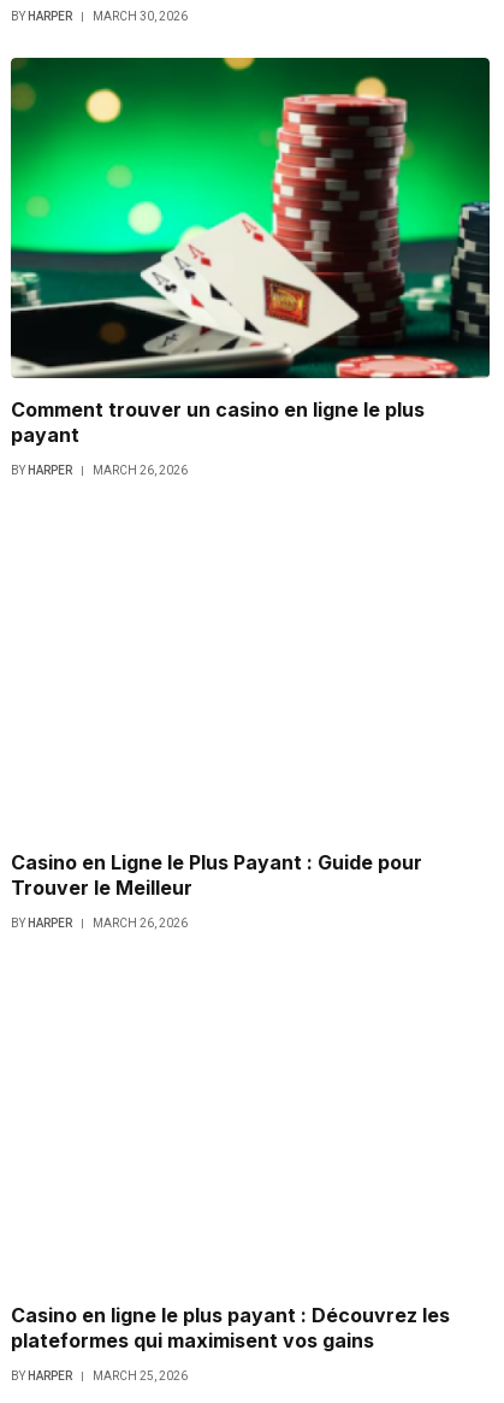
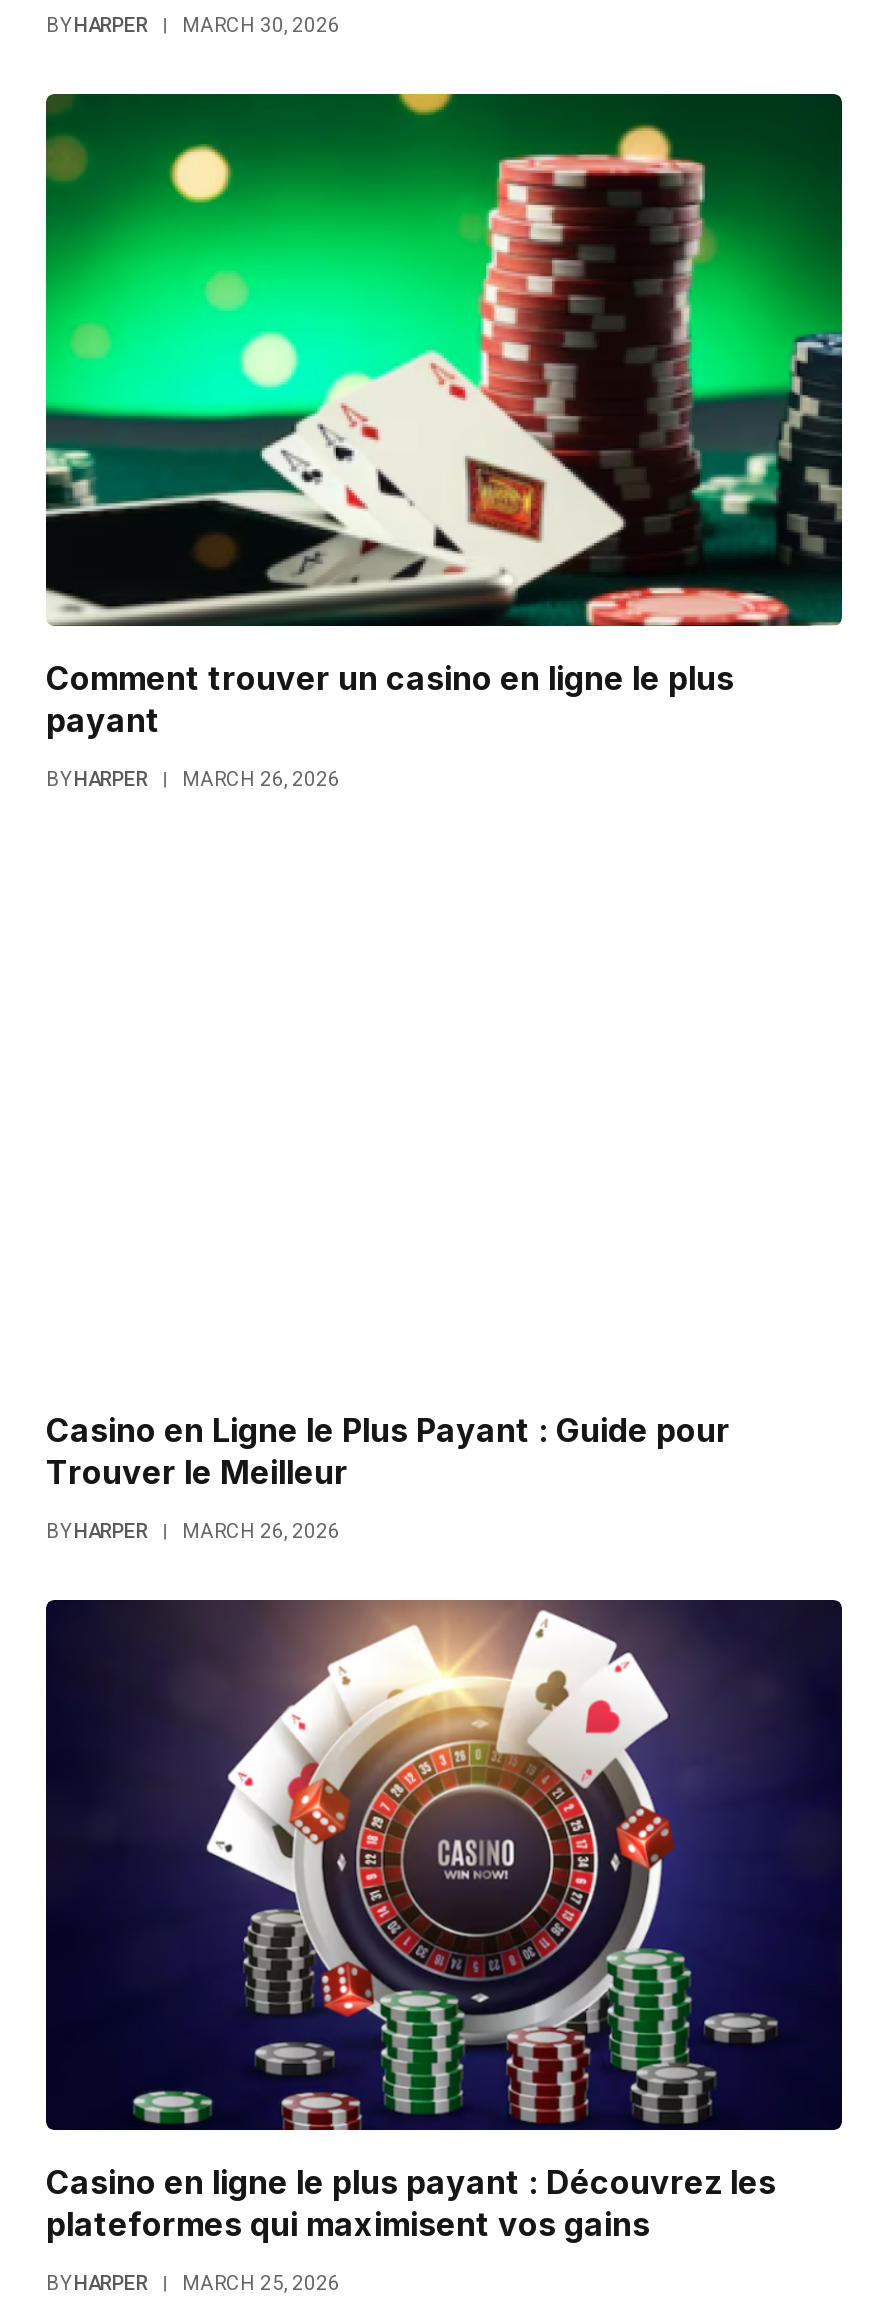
none -> [44,1598,844,2132] [image]

